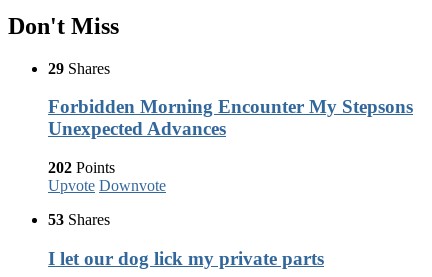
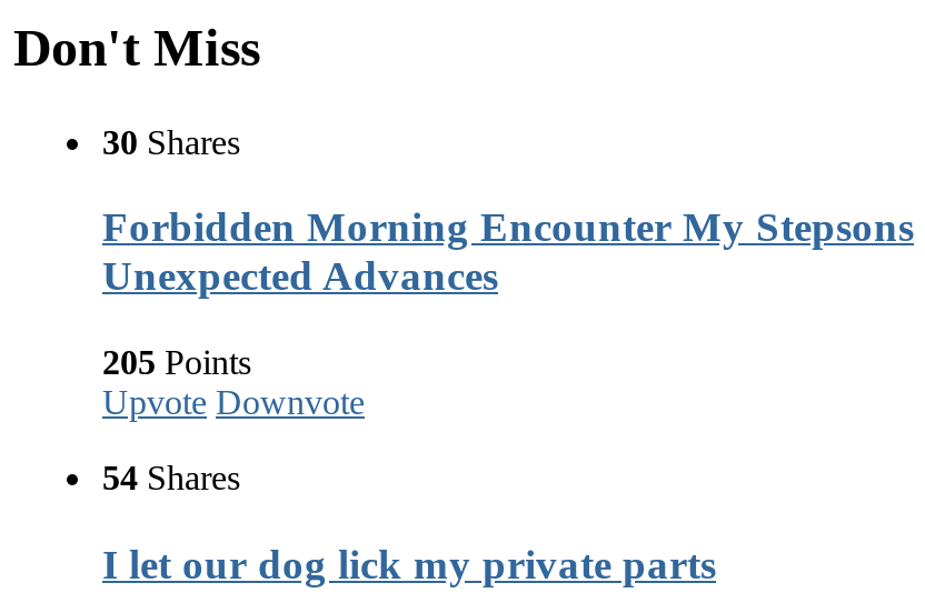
[48,60,110,77] 29 Shares -> [102,123,240,160] 30 Shares
[48,159,115,176] 202 Points -> [102,343,251,381] 205 Points
[48,211,110,228] 53 Shares -> [102,459,240,497] 54 Shares

